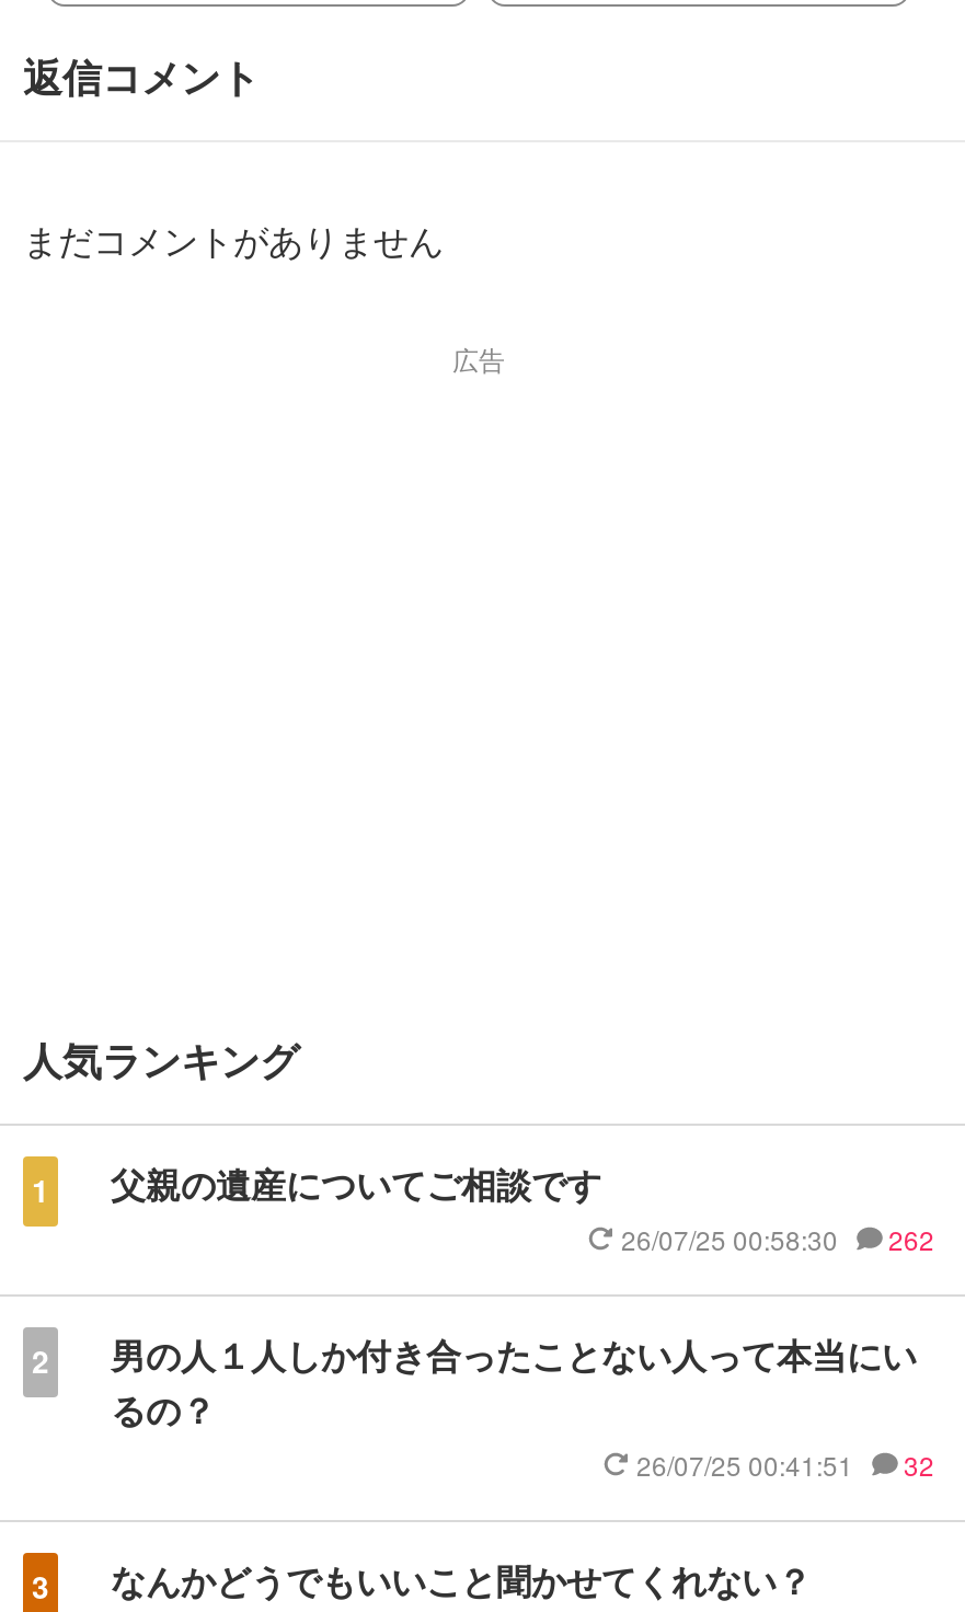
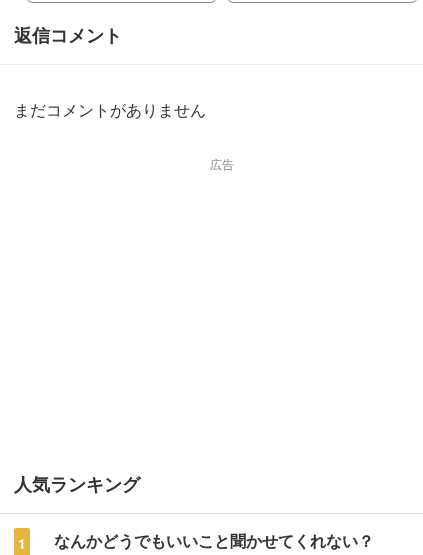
[32,1159,934,1608] 父親の遺産についてご相談です | 26/07/25 00:58:30 | 262 | 2 | 男の人１人しか付き合ったことない人って本当にい | るの？ | 26/07/25 00:41:51 | 32 | 3 -> none

